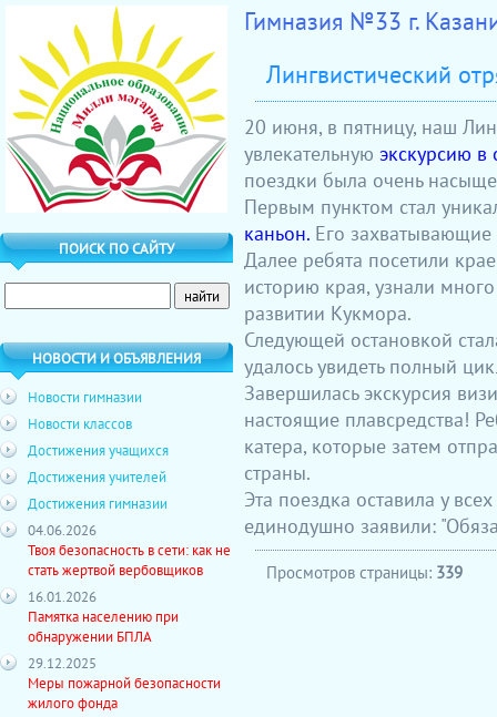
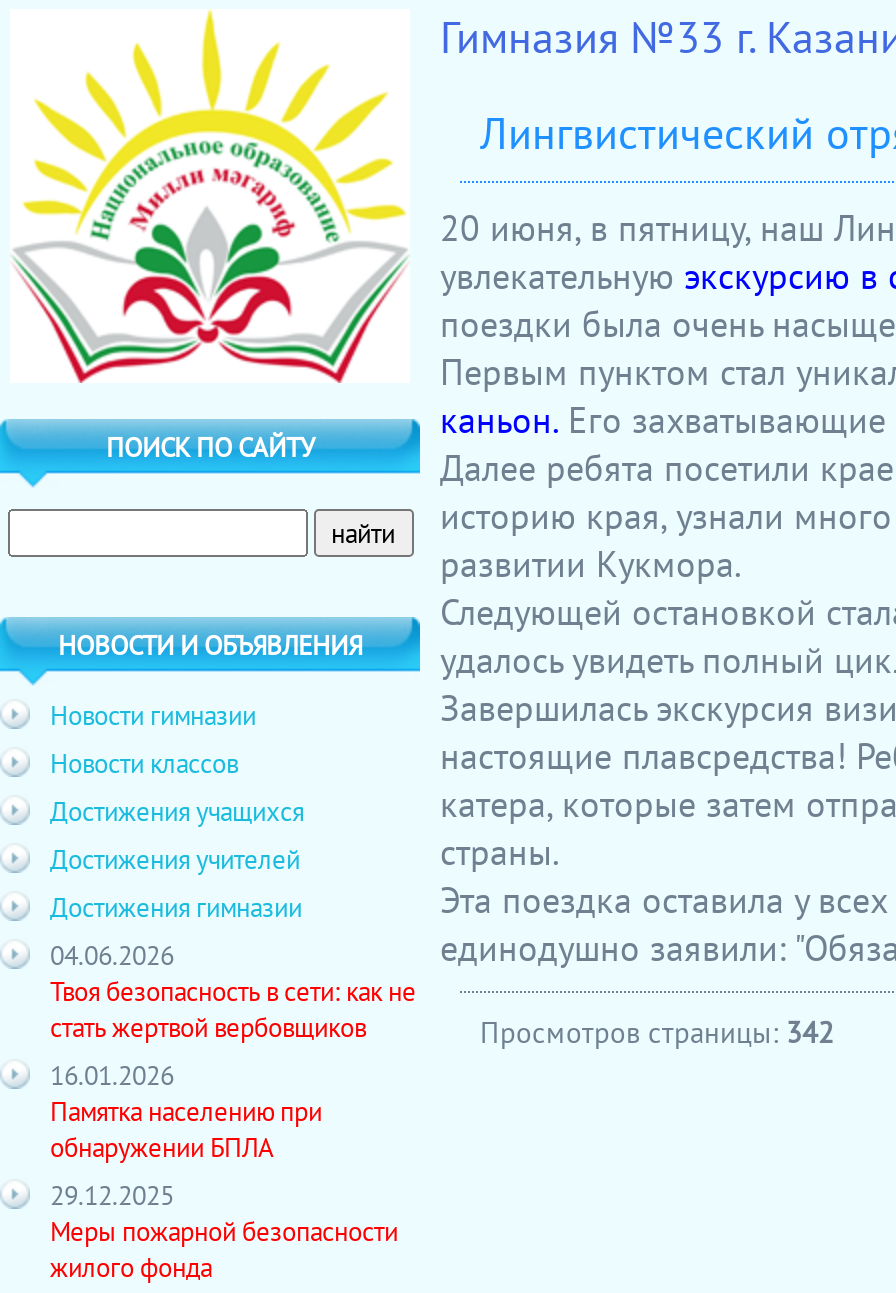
[266,562,463,583] Просмотров страницы: 339 -> [480,1013,834,1051] Просмотров страницы: 342

